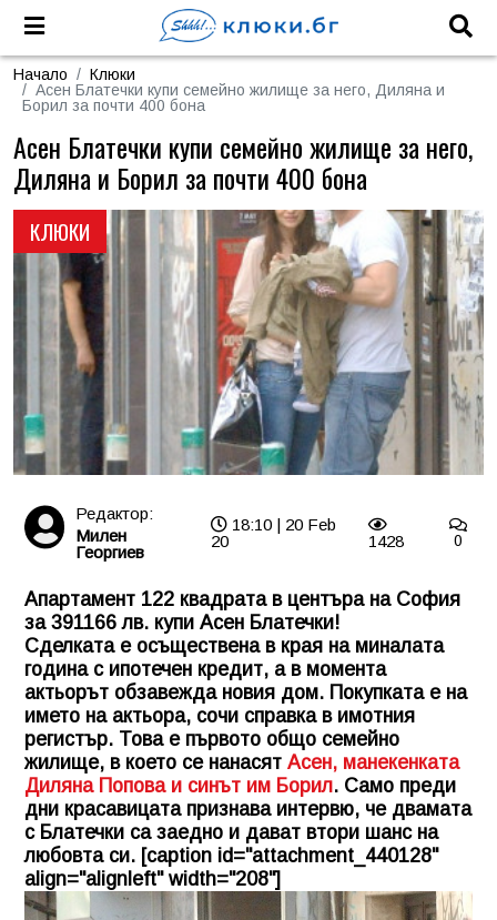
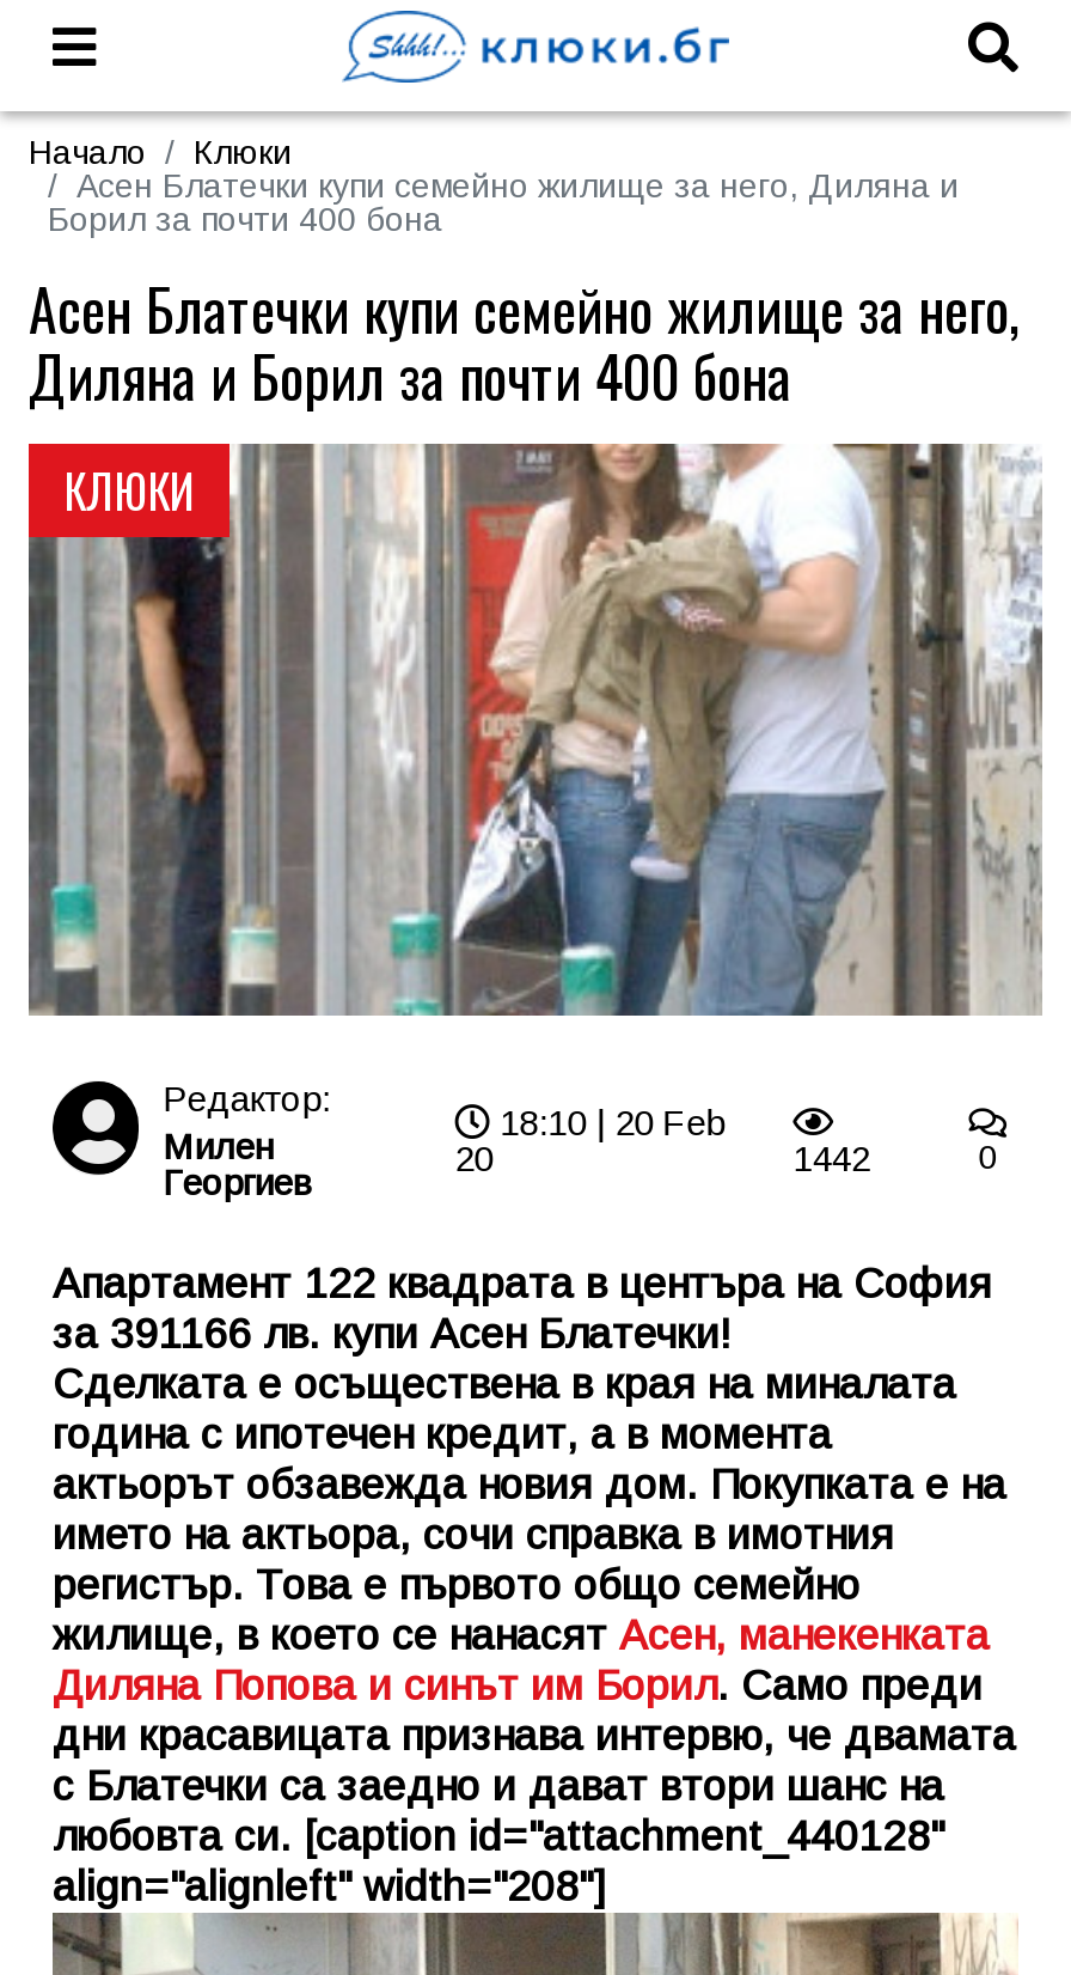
[368,531,404,550] 1428 -> [793,1136,870,1177] 1442

